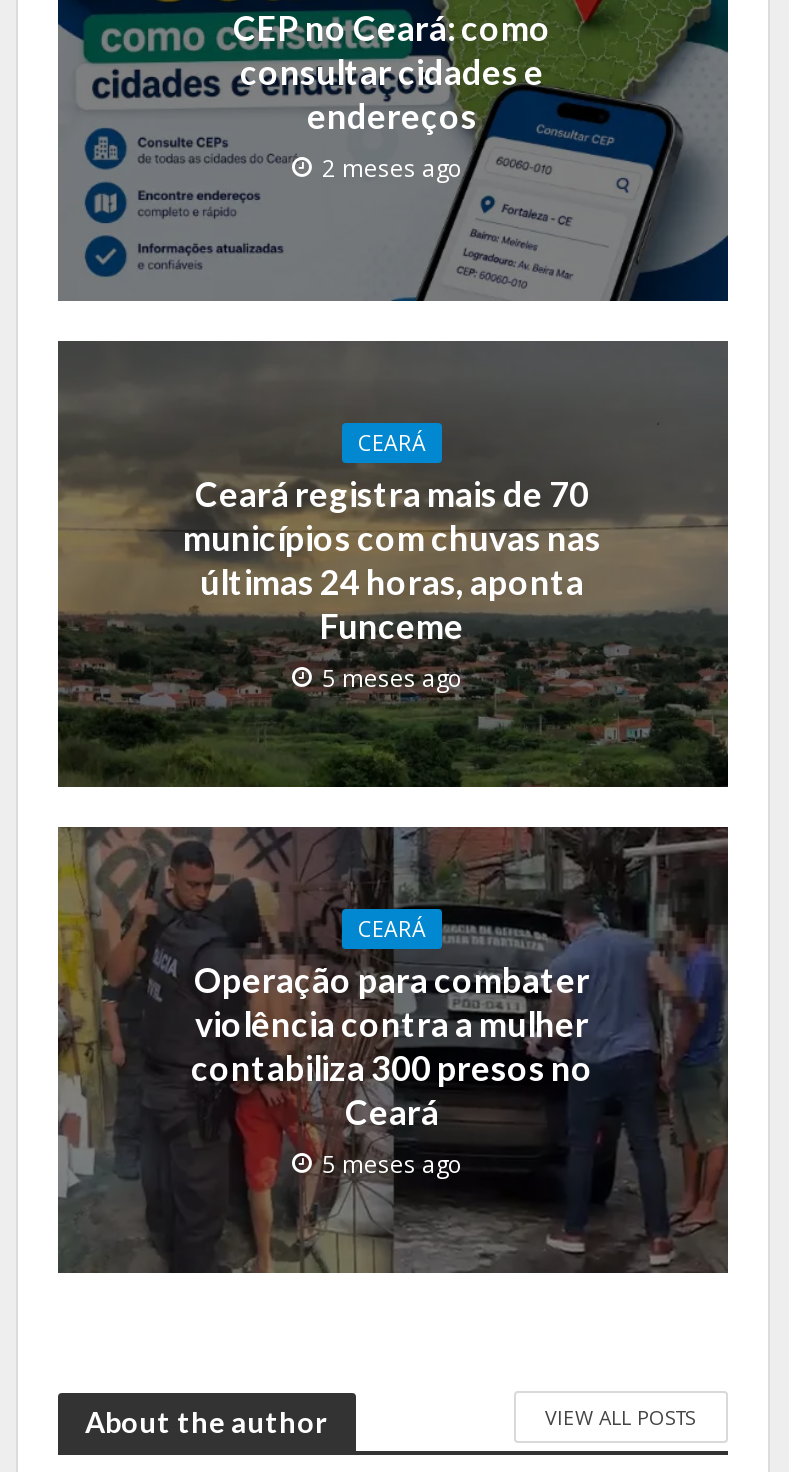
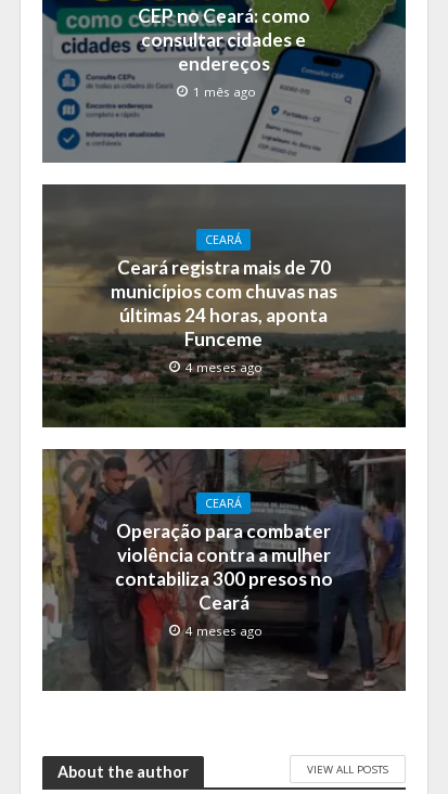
[322,153,464,183] 2 meses ago -> [193,83,255,99] 1 mês ago
[322,662,464,692] 5 meses ago -> [185,359,263,375] 4 meses ago
[322,1148,464,1178] 5 meses ago -> [185,623,263,639] 4 meses ago

